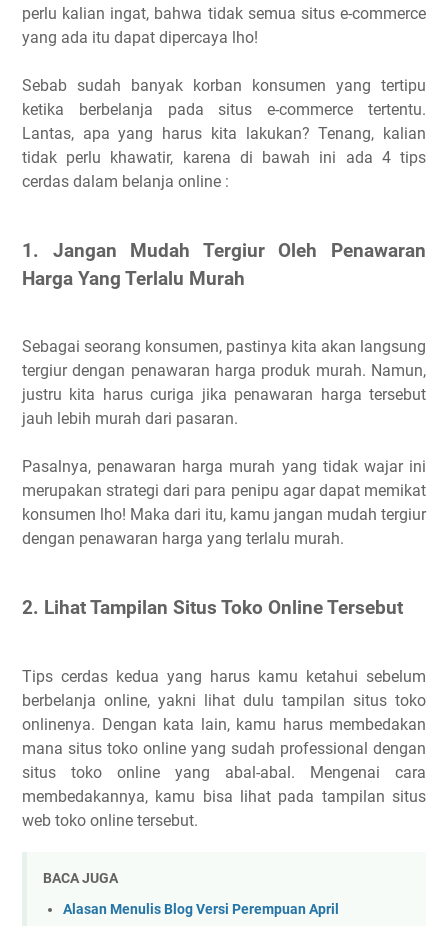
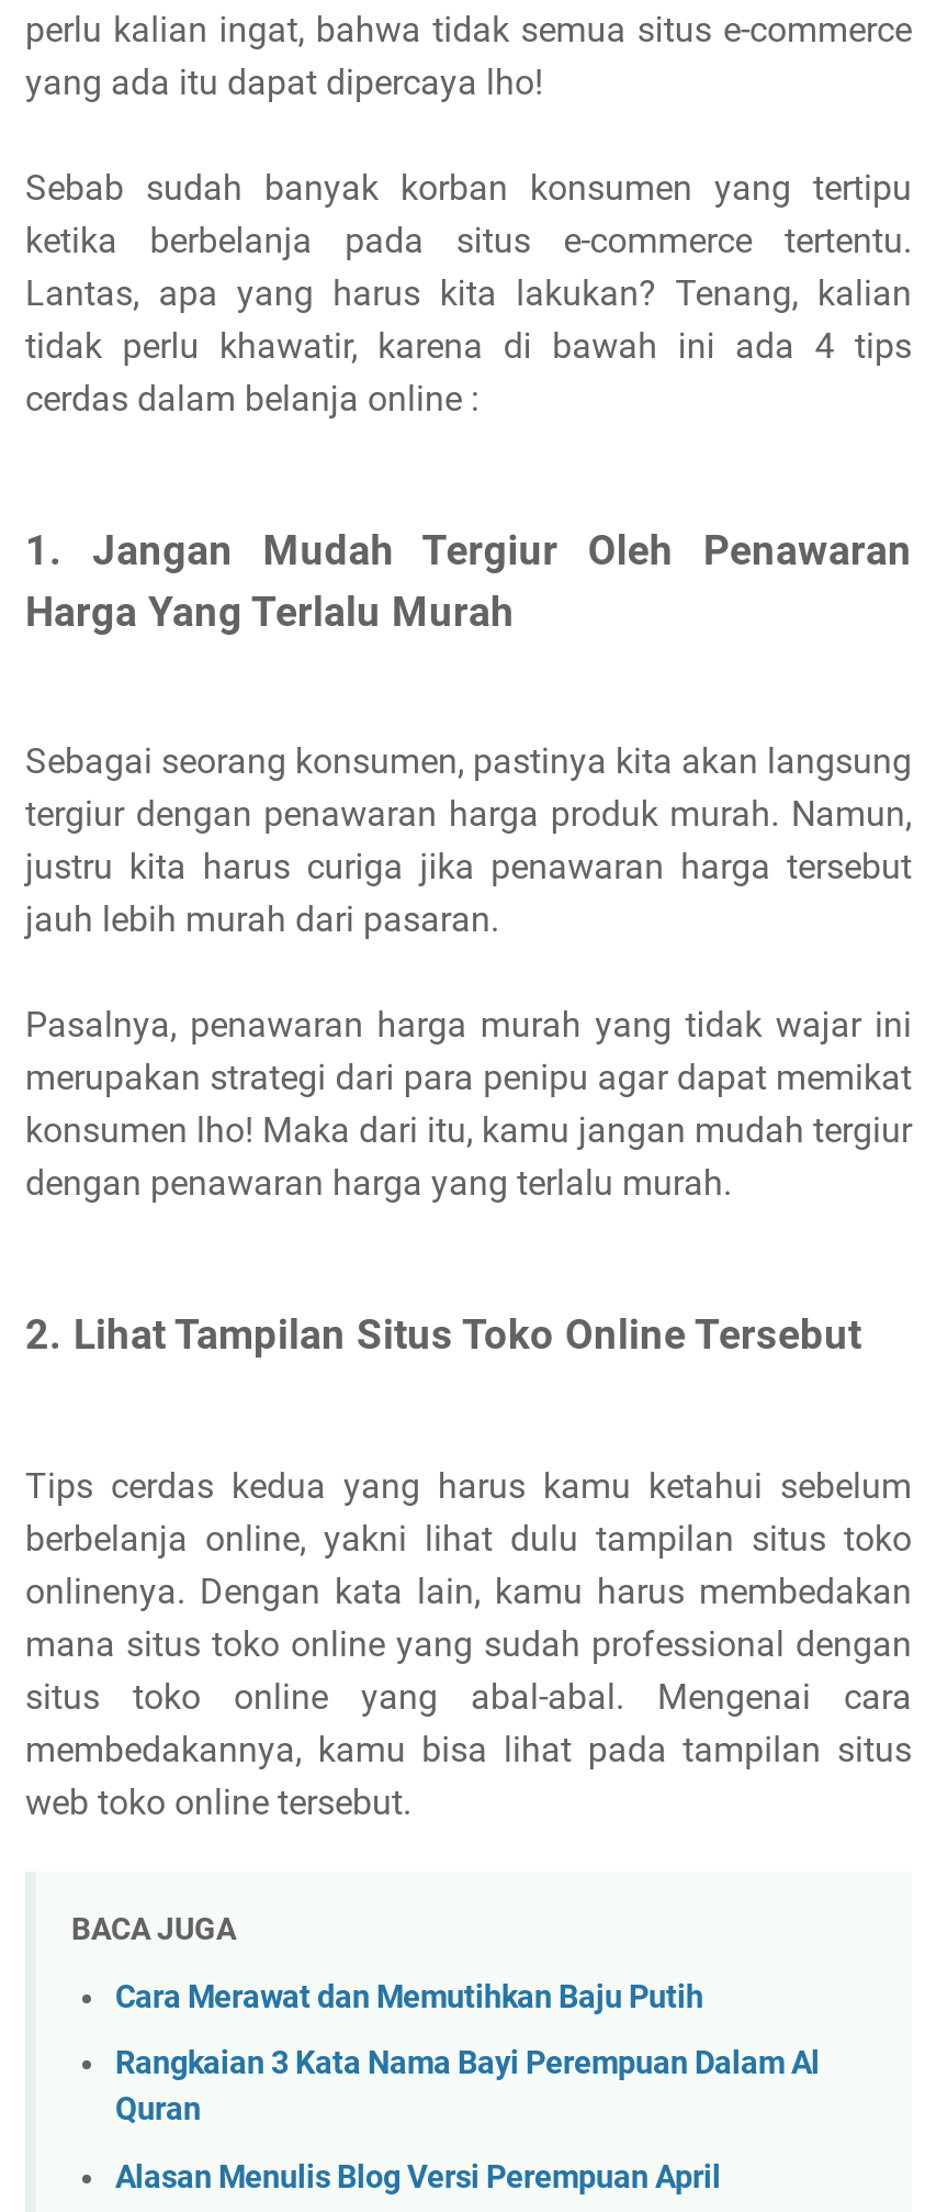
none -> [115,1978,820,2129] Cara Merawat dan Memutihkan Baju Putih | Rangkaian 3 Kata Nama Bayi Perempuan Dalam Al | Quran

